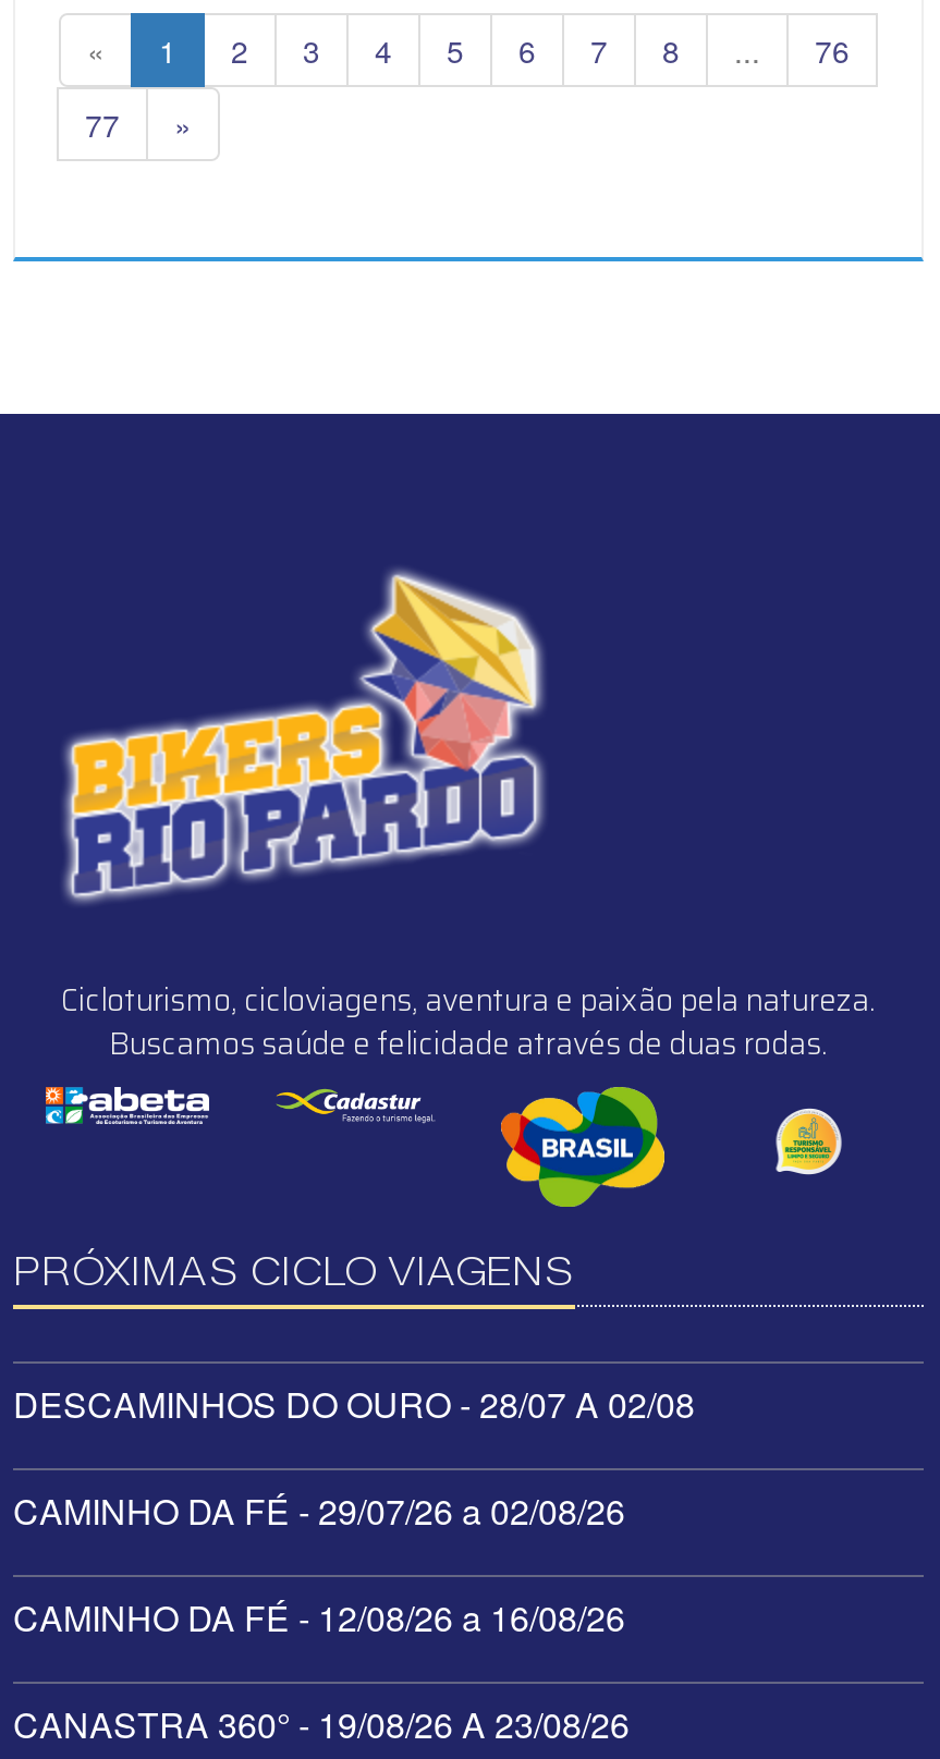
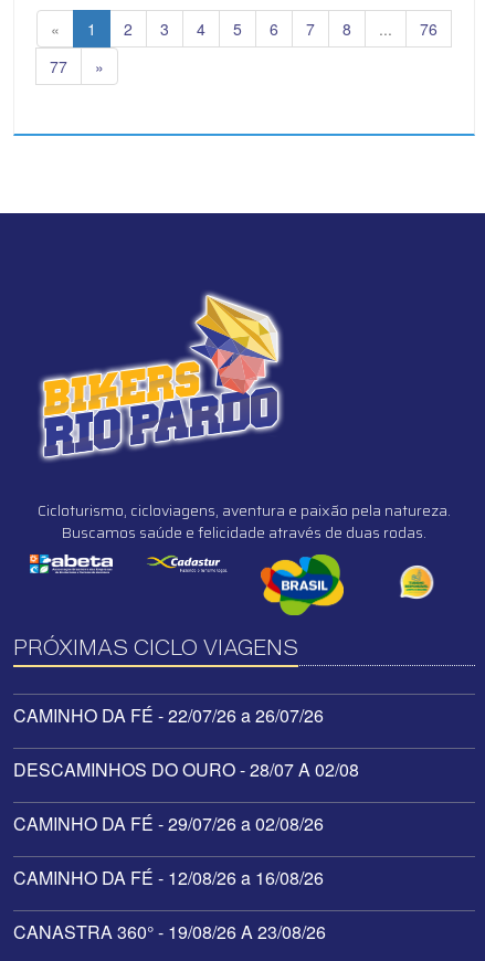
none -> [13,702,324,728] CAMINHO DA FÉ - 22/07/26 a 26/07/26

